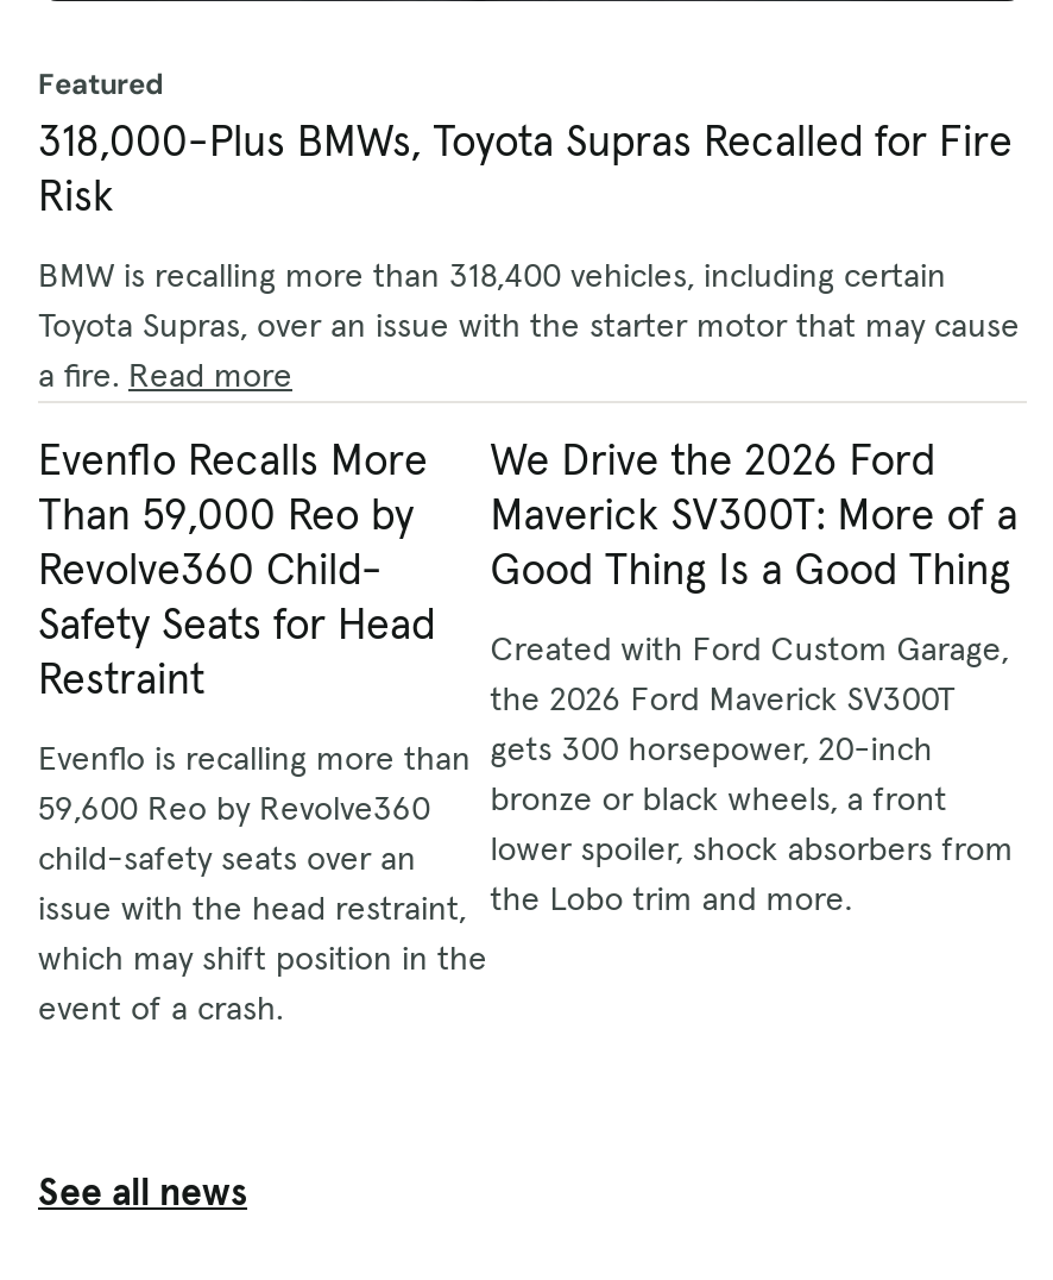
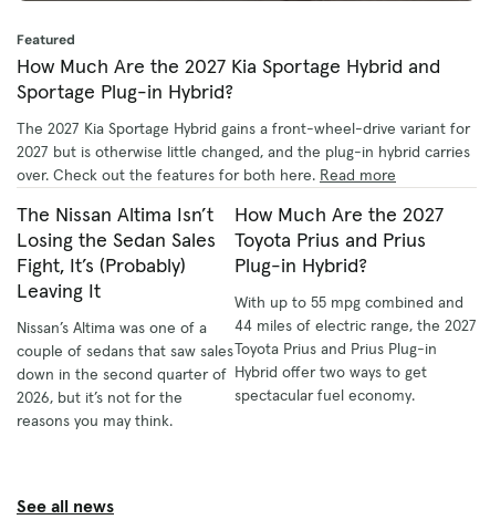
[38,114,1013,224] 318,000-Plus BMWs, Toyota Supras Recalled for Fire | Risk -> [17,53,440,104] How Much Are the 2027 Kia Sportage Hybrid and | Sportage Plug-in Hybrid?
[38,255,1020,397] BMW is recalling more than 318,400 vehicles, including certain | Toyota Supras, over an issue with the starter motor that may cause | a fire. Read more -> [17,118,470,185] The 2027 Kia Sportage Hybrid gains a front-wheel-drive variant for | 2027 but is otherwise little changed, and the plug-in hybrid carries | over. Check out the features for both here. Read more
[38,433,435,707] Evenflo Recalls More | Than 59,000 Reo by | Revolve360 Child- | Safety Seats for Head | Restraint -> [17,201,216,303] The Nissan Altima Isn’t | Losing the Sedan Sales | Fight, It’s (Probably) | Leaving It
[490,433,1018,597] We Drive the 2026 Ford | Maverick SV300T: More of a | Good Thing Is a Good Thing -> [234,201,444,278] How Much Are the 2027 | Toyota Prius and Prius | Plug-in Hybrid?
[490,628,1013,921] Created with Ford Custom Garage, | the 2026 Ford Maverick SV300T | gets 300 horsepower, 20-inch | bronze or black wheels, a front | lower spoiler, shock absorbers from | the Lobo trim and more. -> [234,292,477,405] With up to 55 mpg combined and | 44 miles of electric range, the 2027 | Toyota Prius and Prius Plug-in | Hybrid offer two ways to get | spectacular fuel economy.
[38,738,487,1030] Evenflo is recalling more than | 59,600 Reo by Revolve360 | child-safety seats over an | issue with the head restraint, | which may shift position in the | event of a crash. -> [17,318,233,430] Nissan’s Altima was one of a | couple of sedans that saw sales | down in the second quarter of | 2026, but it’s not for the | reasons you may think.

